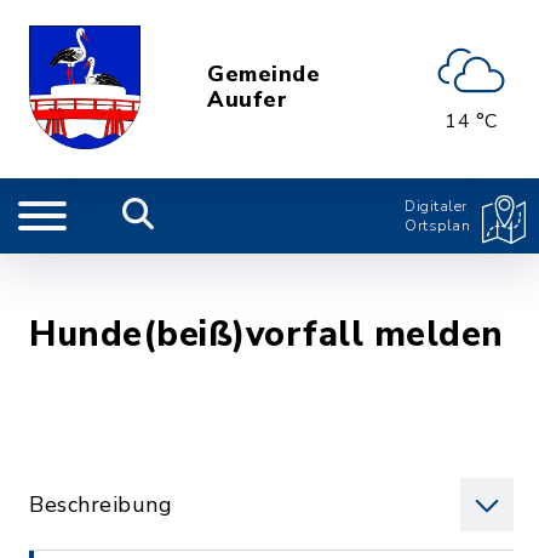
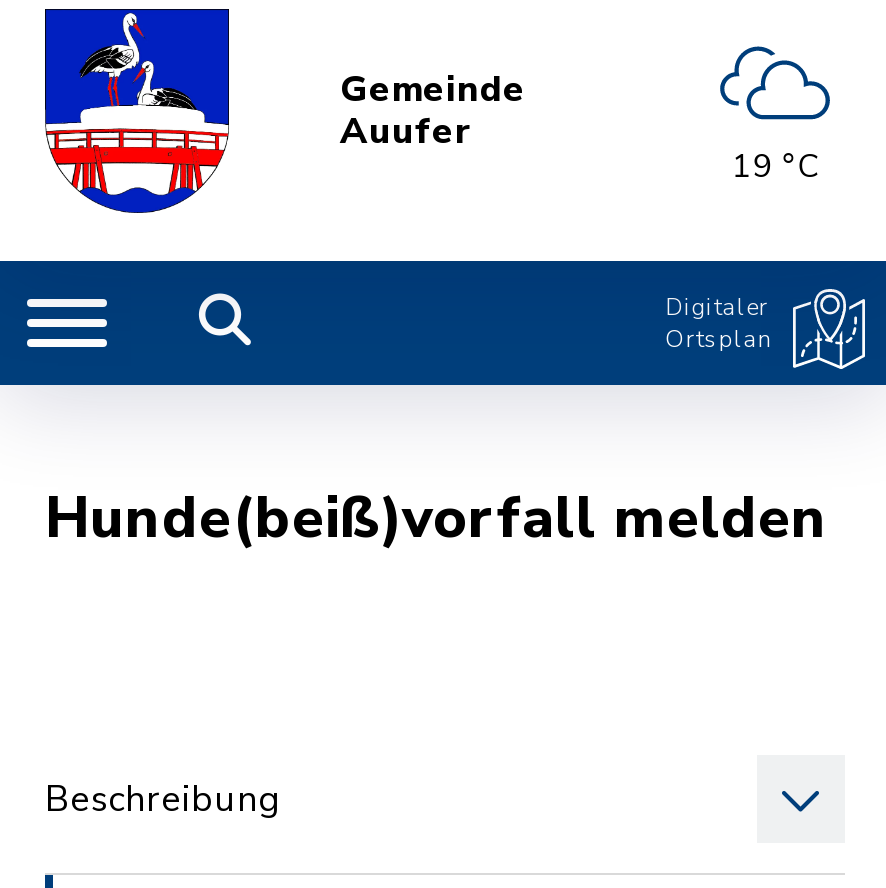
[445,107,498,134] 14 °C -> [731,144,819,188] 19 °C

